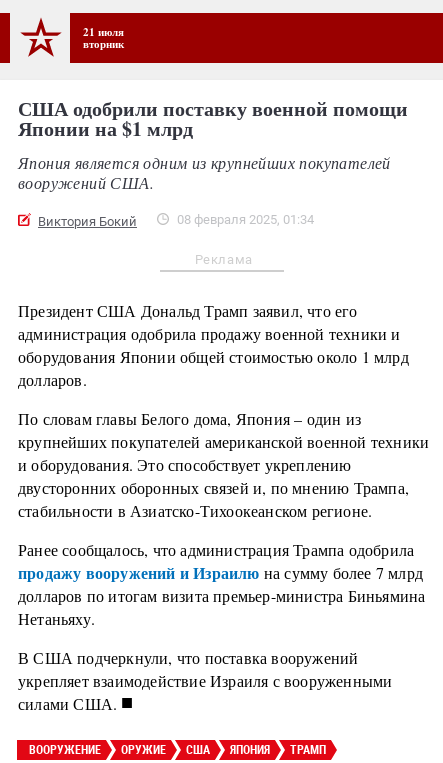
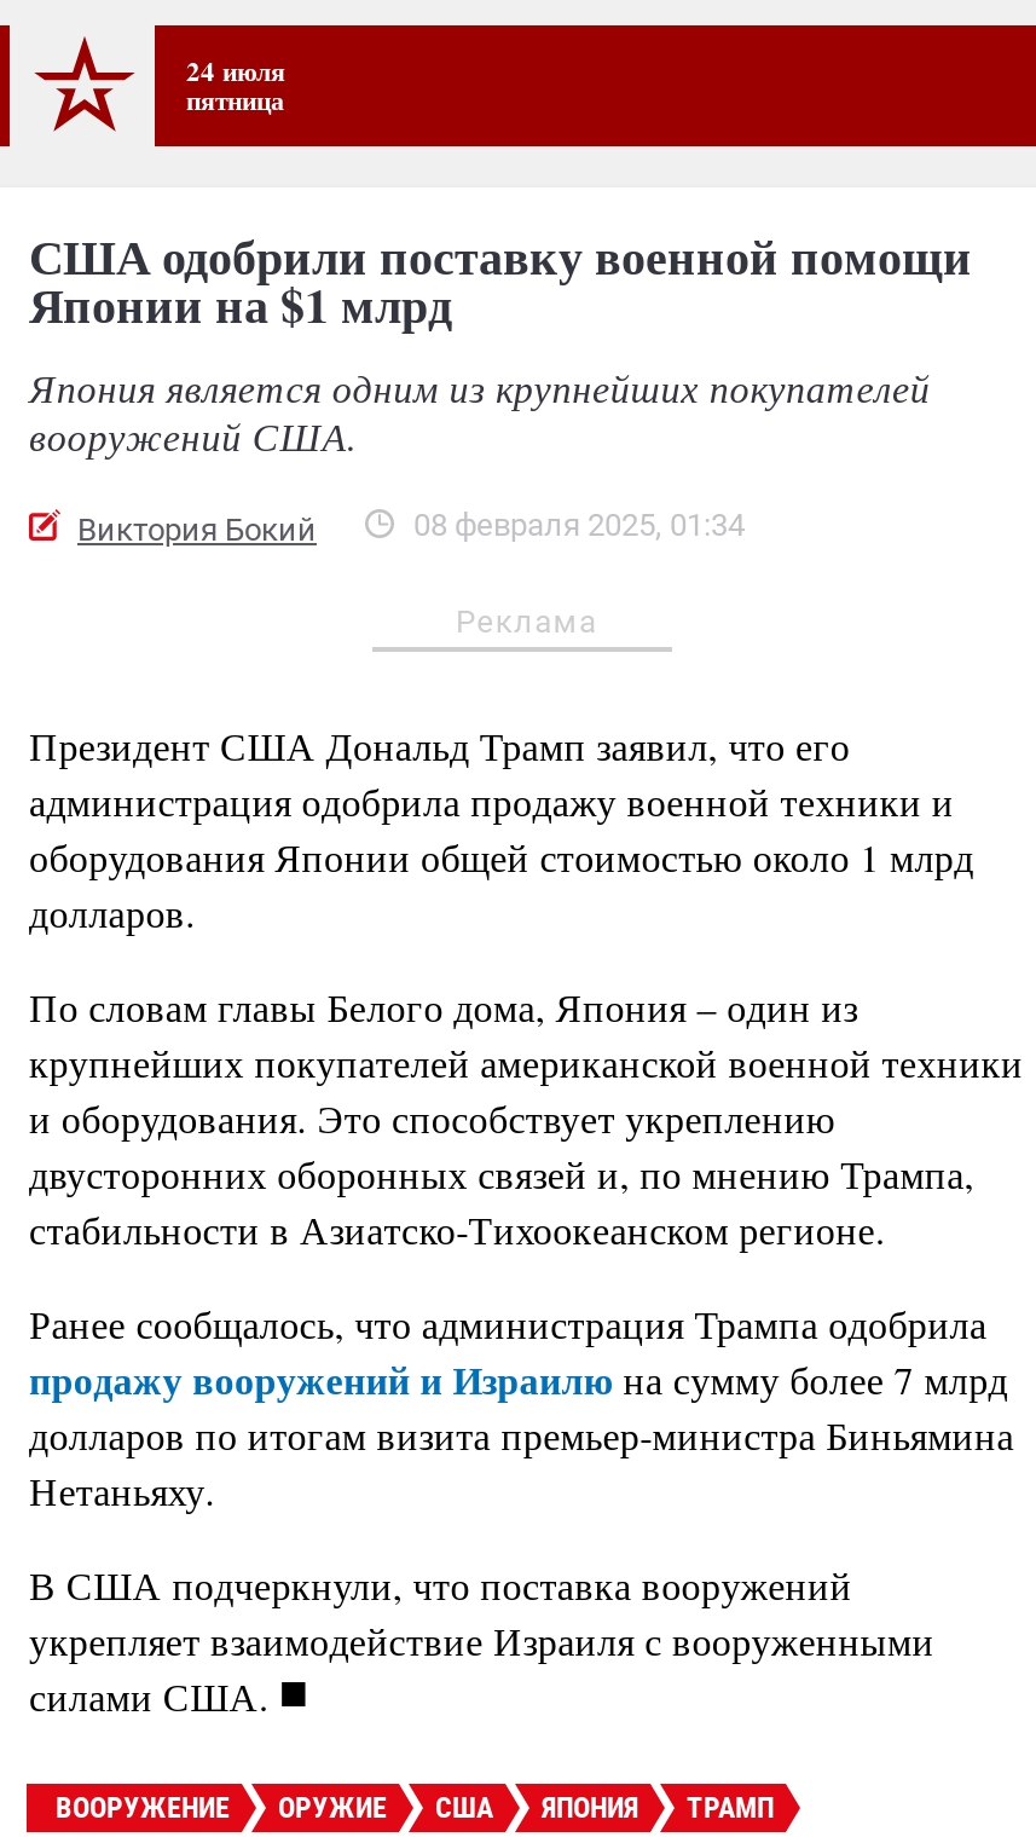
[83,23,124,52] 21 июля | вторник -> [186,50,285,120] 24 июля | пятница

